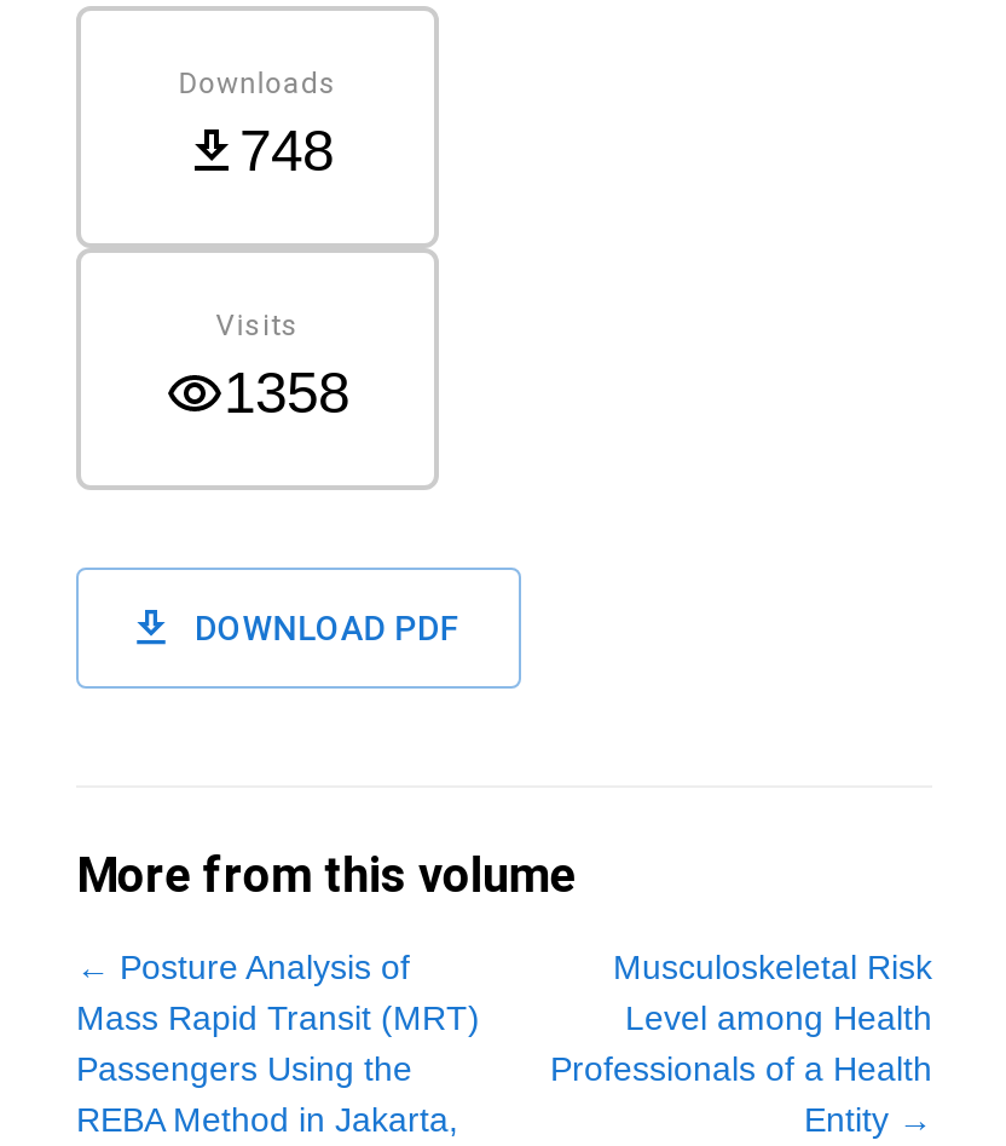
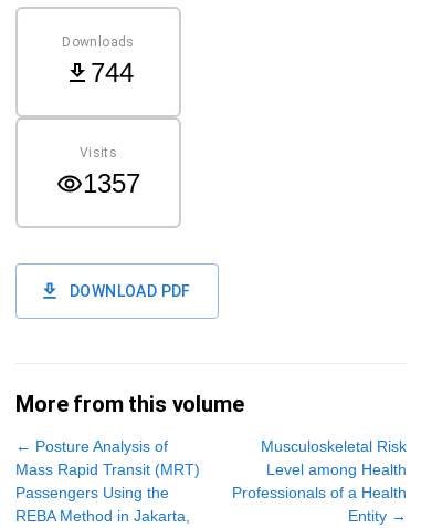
[239,116,334,182] 748 -> [90,57,133,87] 744
[224,358,349,424] 1358 -> [83,168,140,198] 1357

